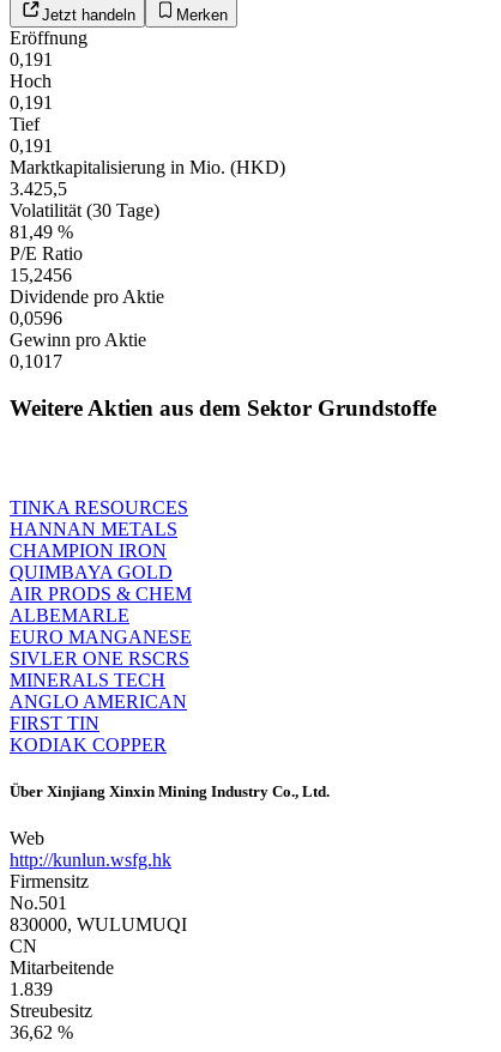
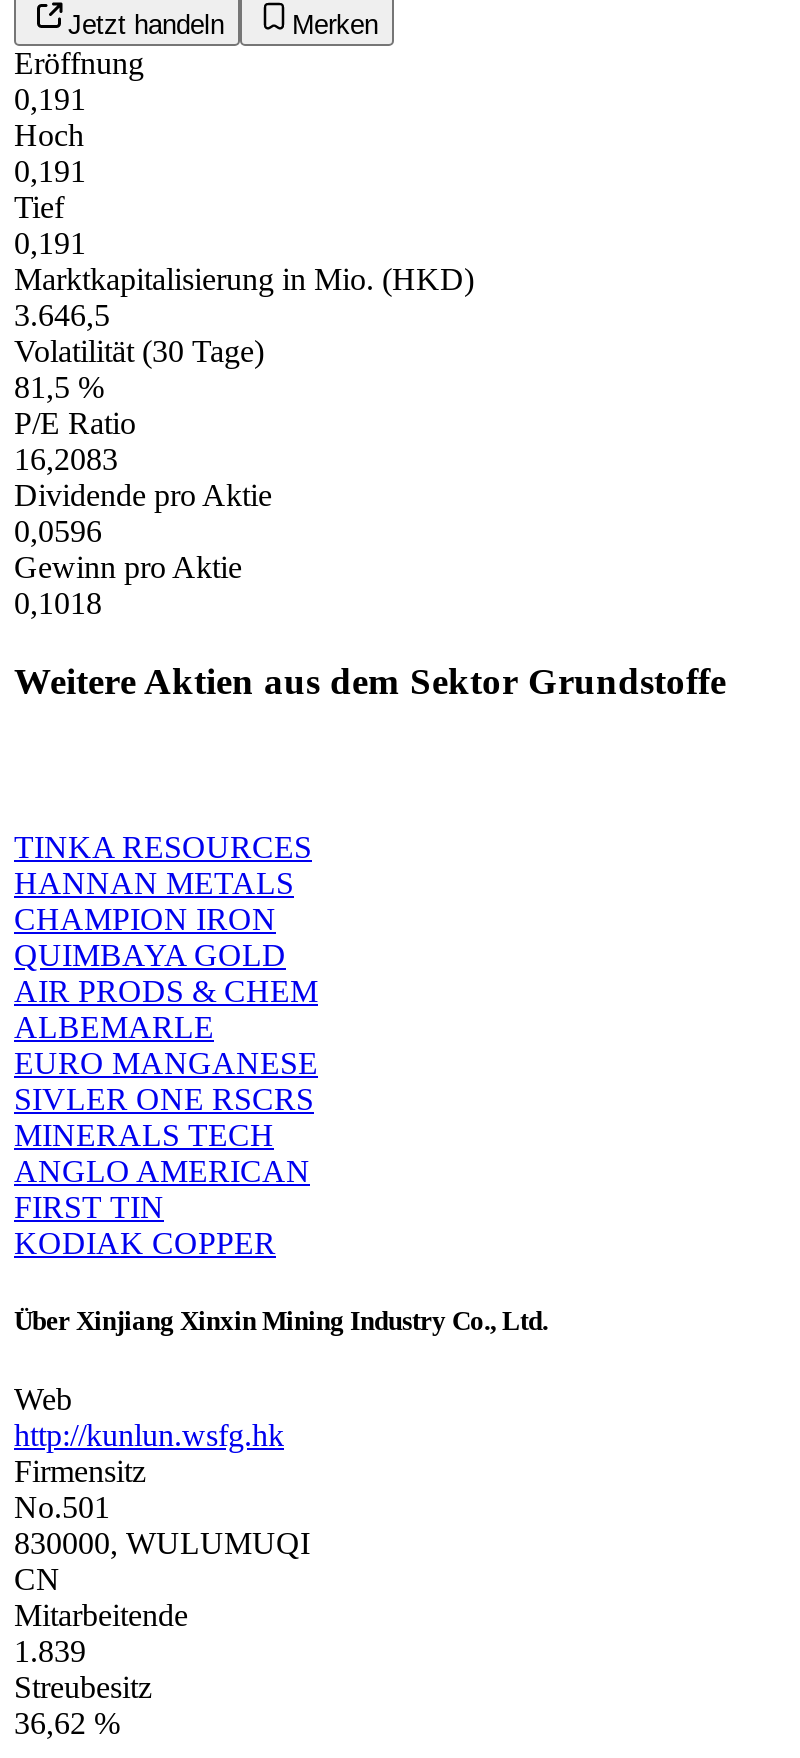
[10,179,67,199] 3.425,5 -> [14,298,110,332] 3.646,5
[10,222,73,242] 81,49 % -> [14,370,104,404] 81,5 %
[10,265,72,285] 15,2456 -> [14,442,118,476] 16,2083
[10,351,62,372] 0,1017 -> [14,586,102,620] 0,1018

